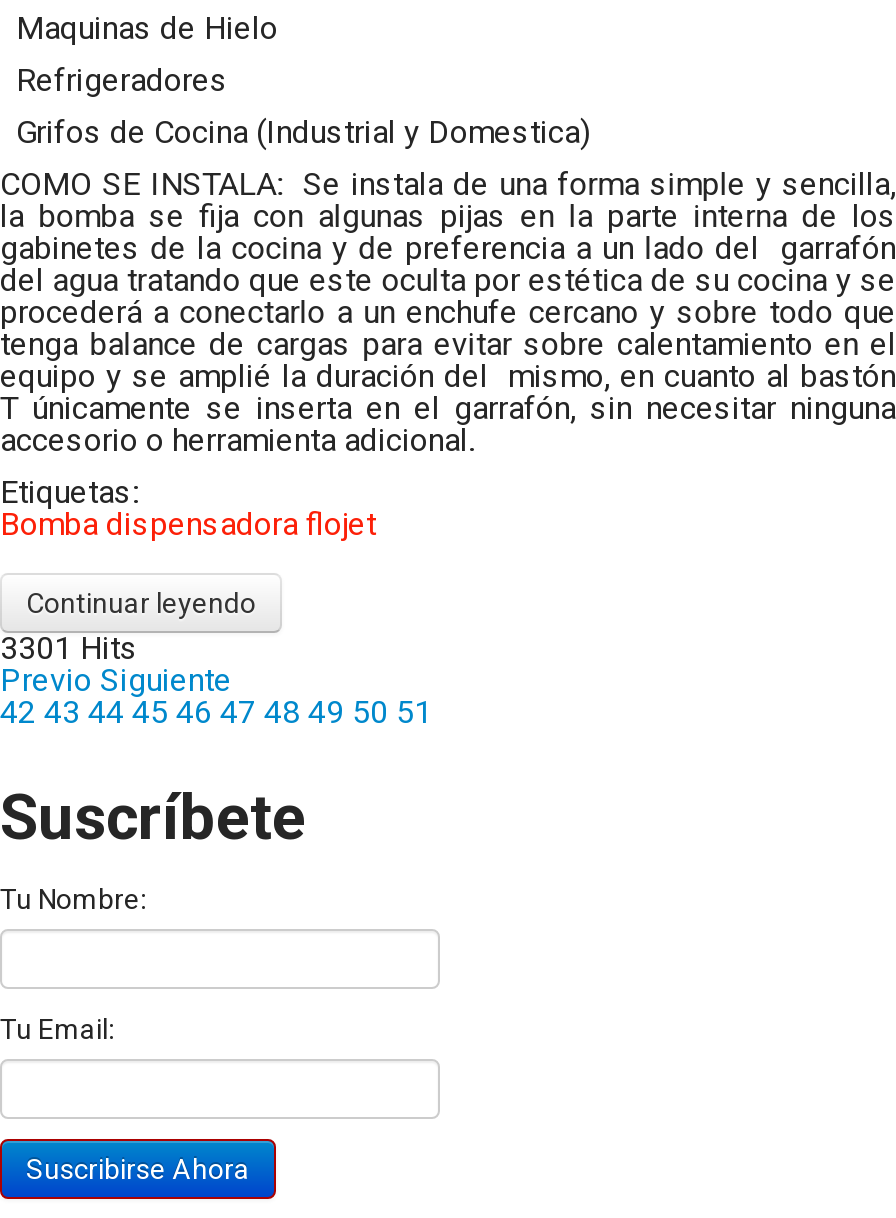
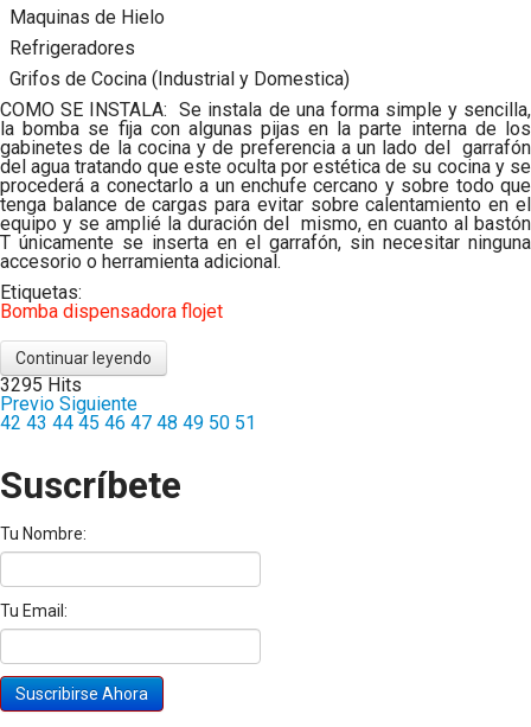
[0,629,138,667] 3301 Hits -> [0,374,82,396] 3295 Hits

